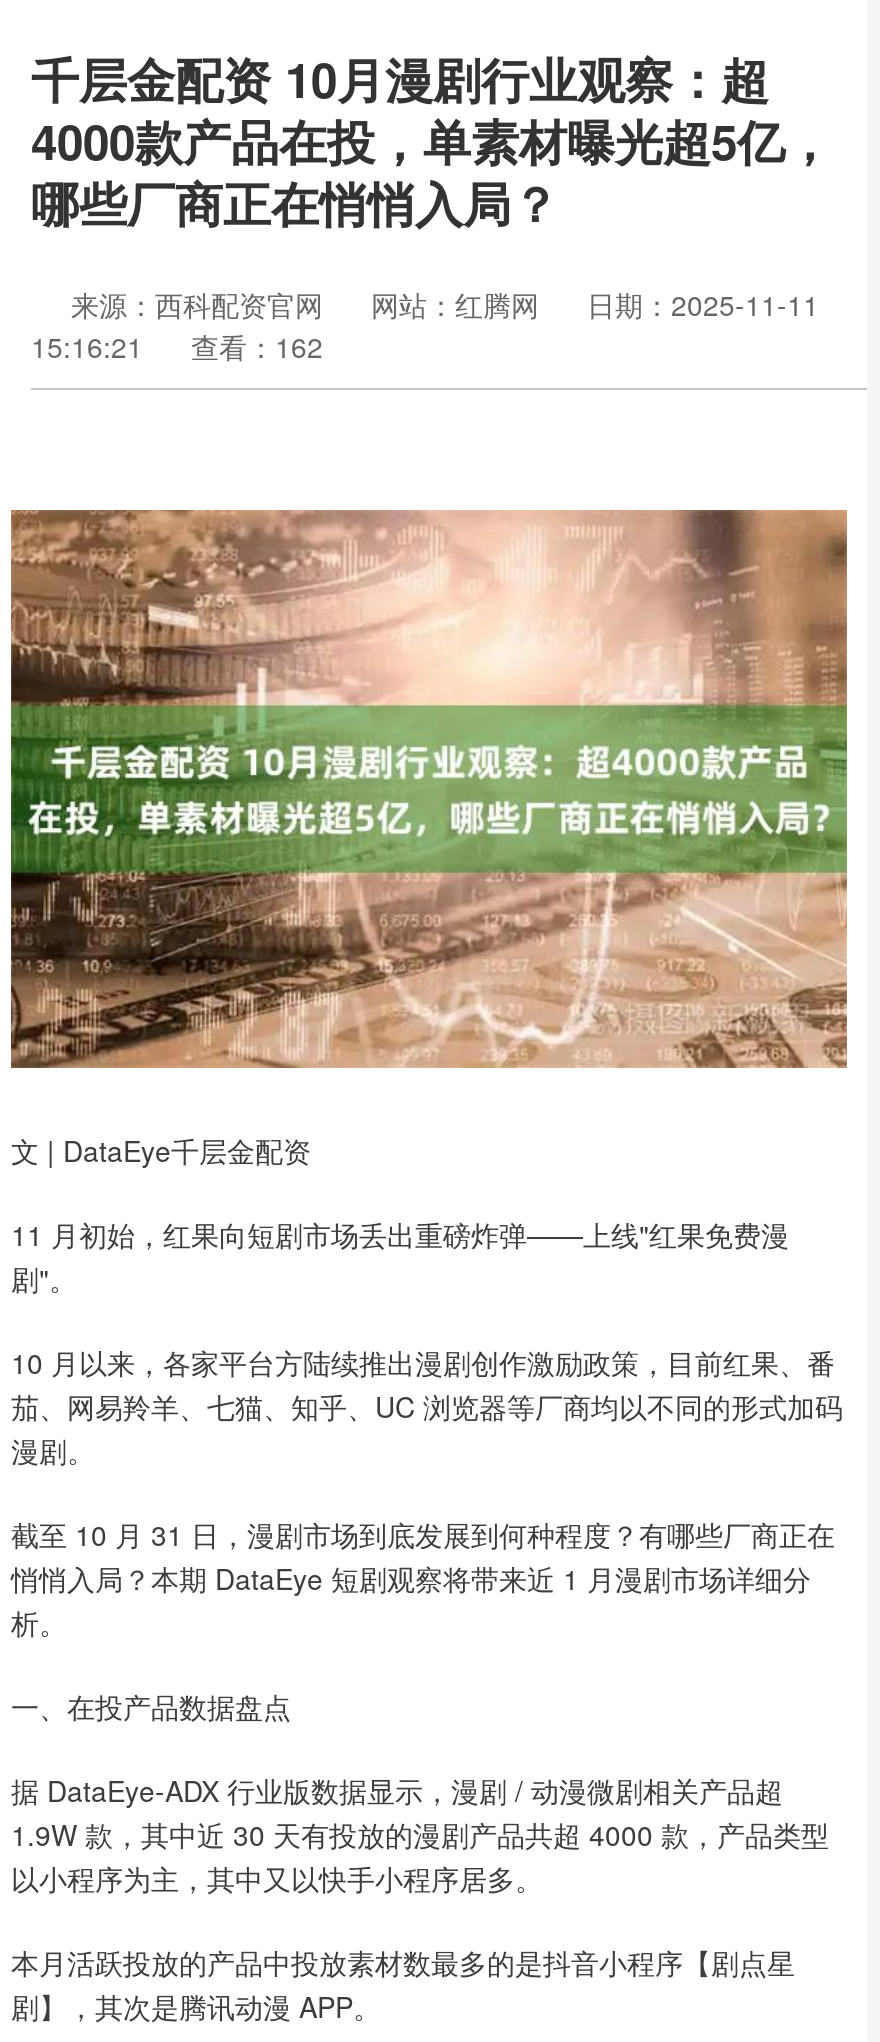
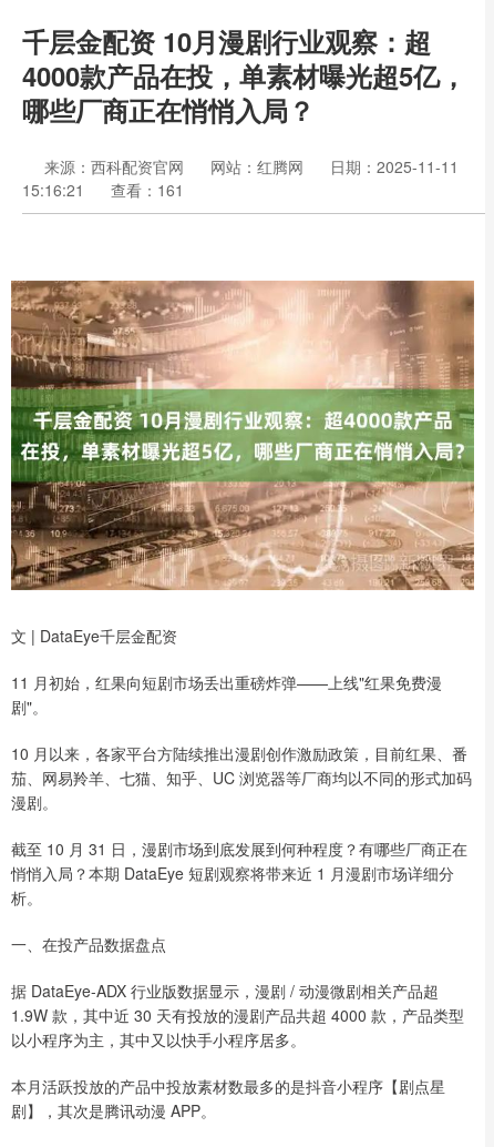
[31,326,323,366] 15:16:21 查看：162 -> [22,179,184,201] 15:16:21 查看：161

